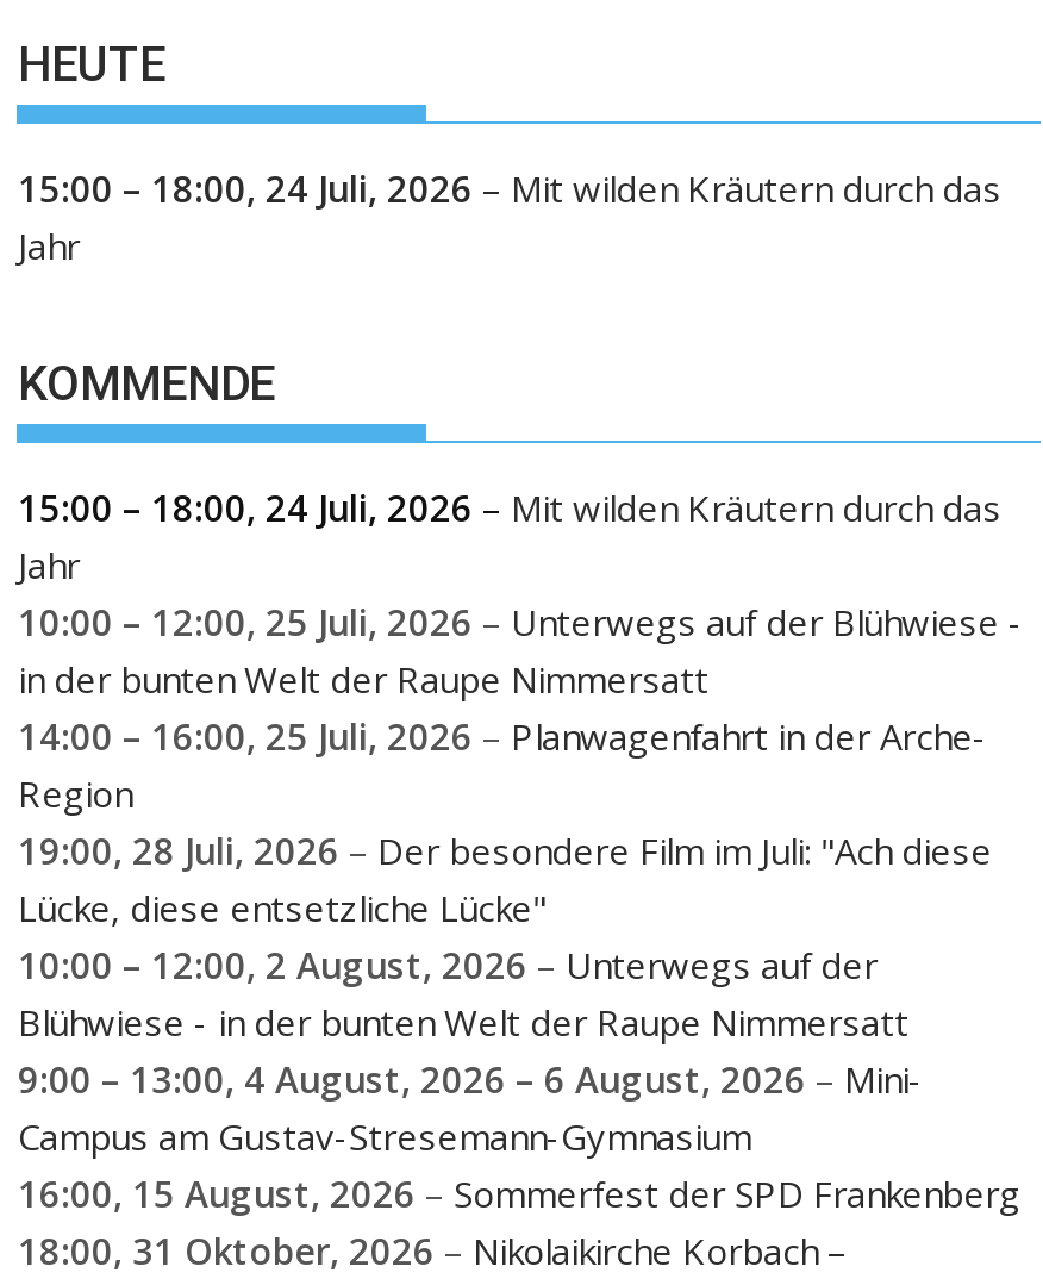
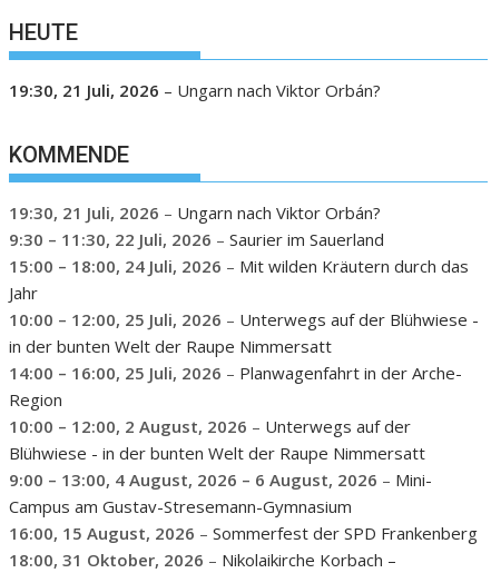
[18,163,1001,268] 15:00 – 18:00, 24 Juli, 2026 – Mit wilden Kräutern durch das | Jahr -> [9,78,381,101] 19:30, 21 Juli, 2026 – Ungarn nach Viktor Orbán?
none -> [9,201,385,250] 19:30, 21 Juli, 2026 – Ungarn nach Viktor Orbán? | 9:30 – 11:30, 22 Juli, 2026 – Saurier im Sauerland
moved [18,483,1023,817] -> [9,255,479,411]: 15:00 – 18:00, 24 Juli, 2026 – Mit wilden Kräutern durch das | Jahr | 10:00 – 12:00, 25 Juli, 2026 – Unterwegs auf der Blühwiese - | in der bunten Welt der Raupe Nimmersatt | 14:00 – 16:00, 25 Juli, 2026 – Planwagenfahrt in der Arche- | Region
[18,826,992,931] 19:00, 28 Juli, 2026 – Der besondere Film im Juli: "Ach diese | Lücke, diese entsetzliche Lücke" -> none

